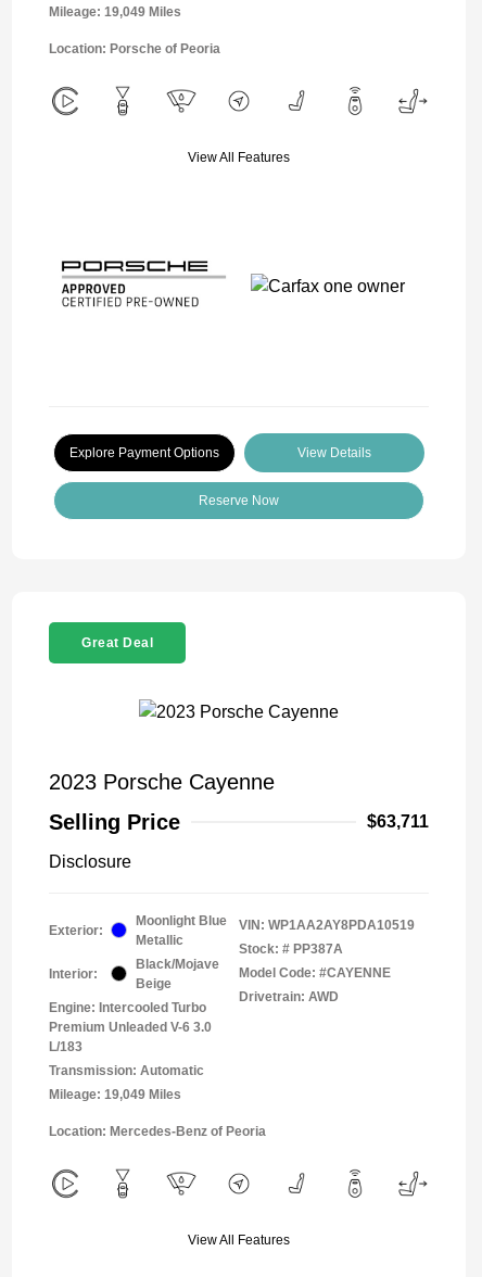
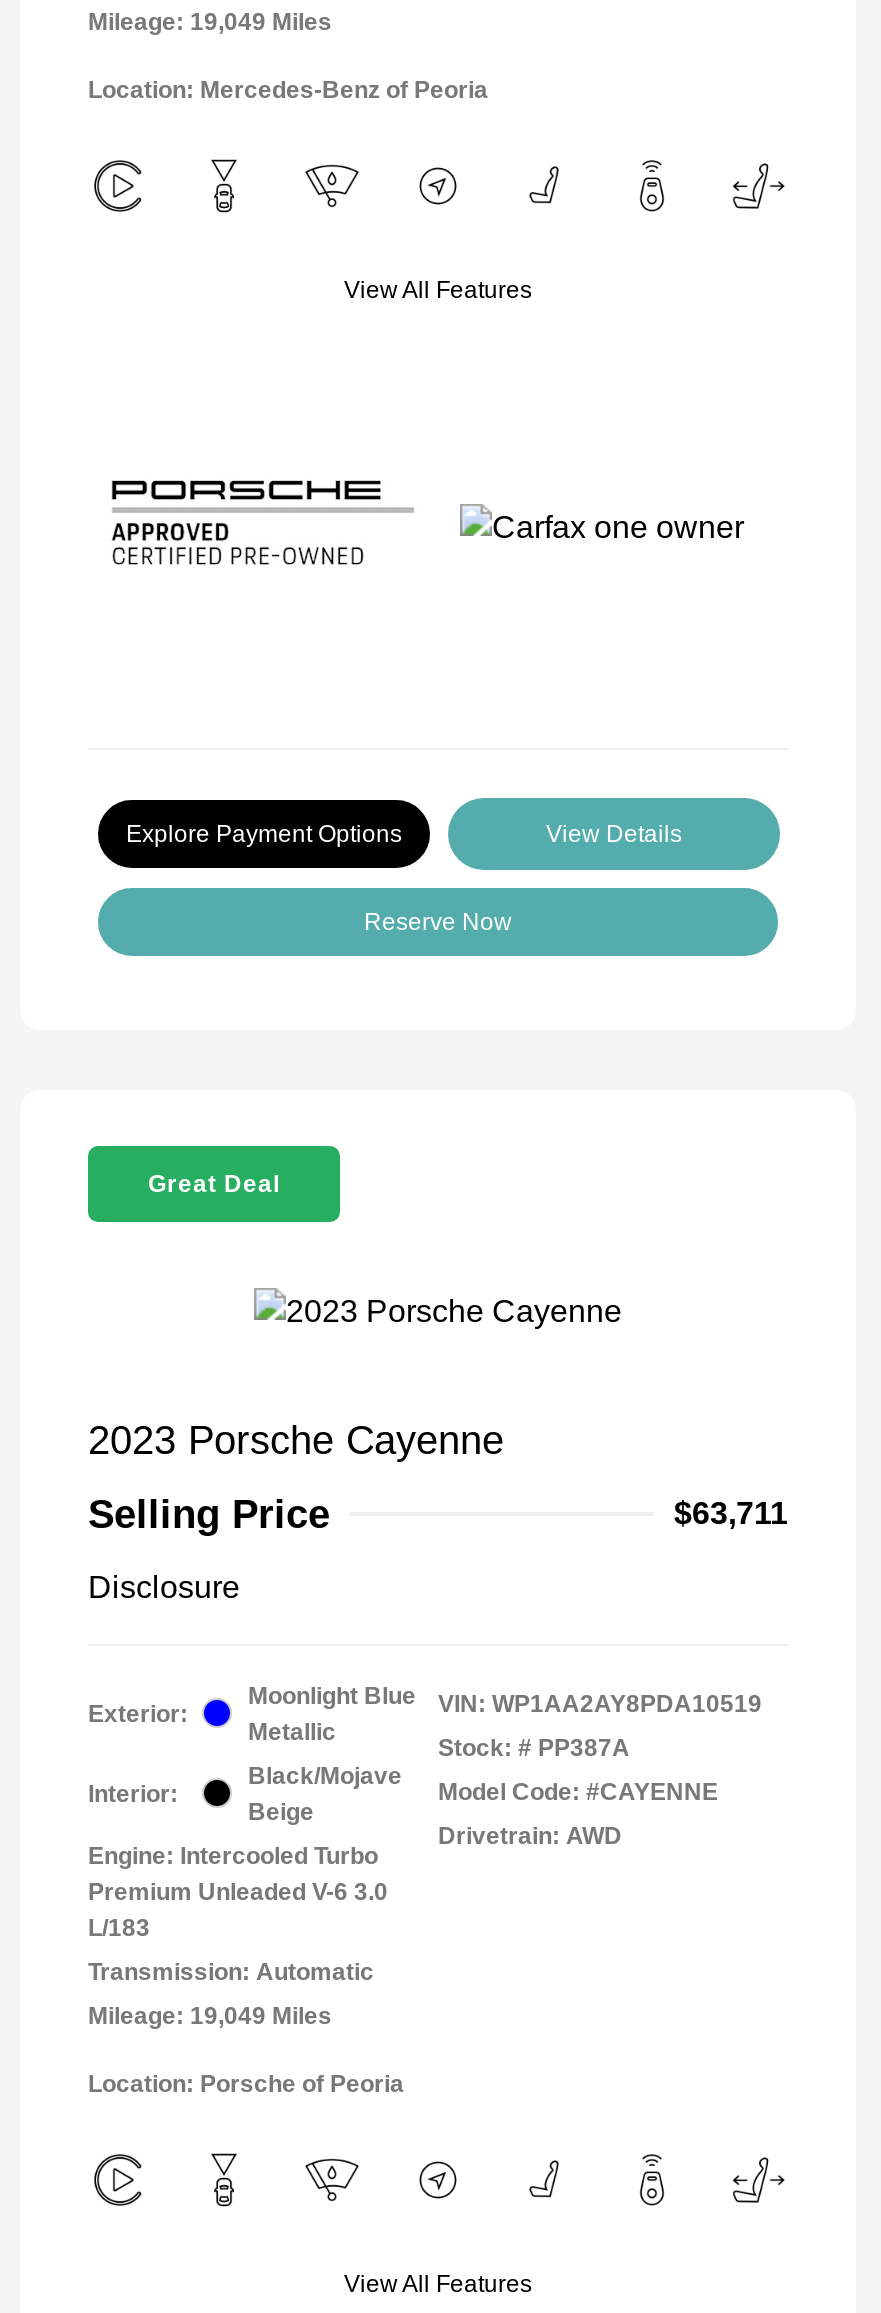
moved [49,41,220,57] -> [88,2069,404,2097]: Location: Porsche of Peoria
moved [49,1124,266,1139] -> [88,76,488,104]: Location: Mercedes-Benz of Peoria

